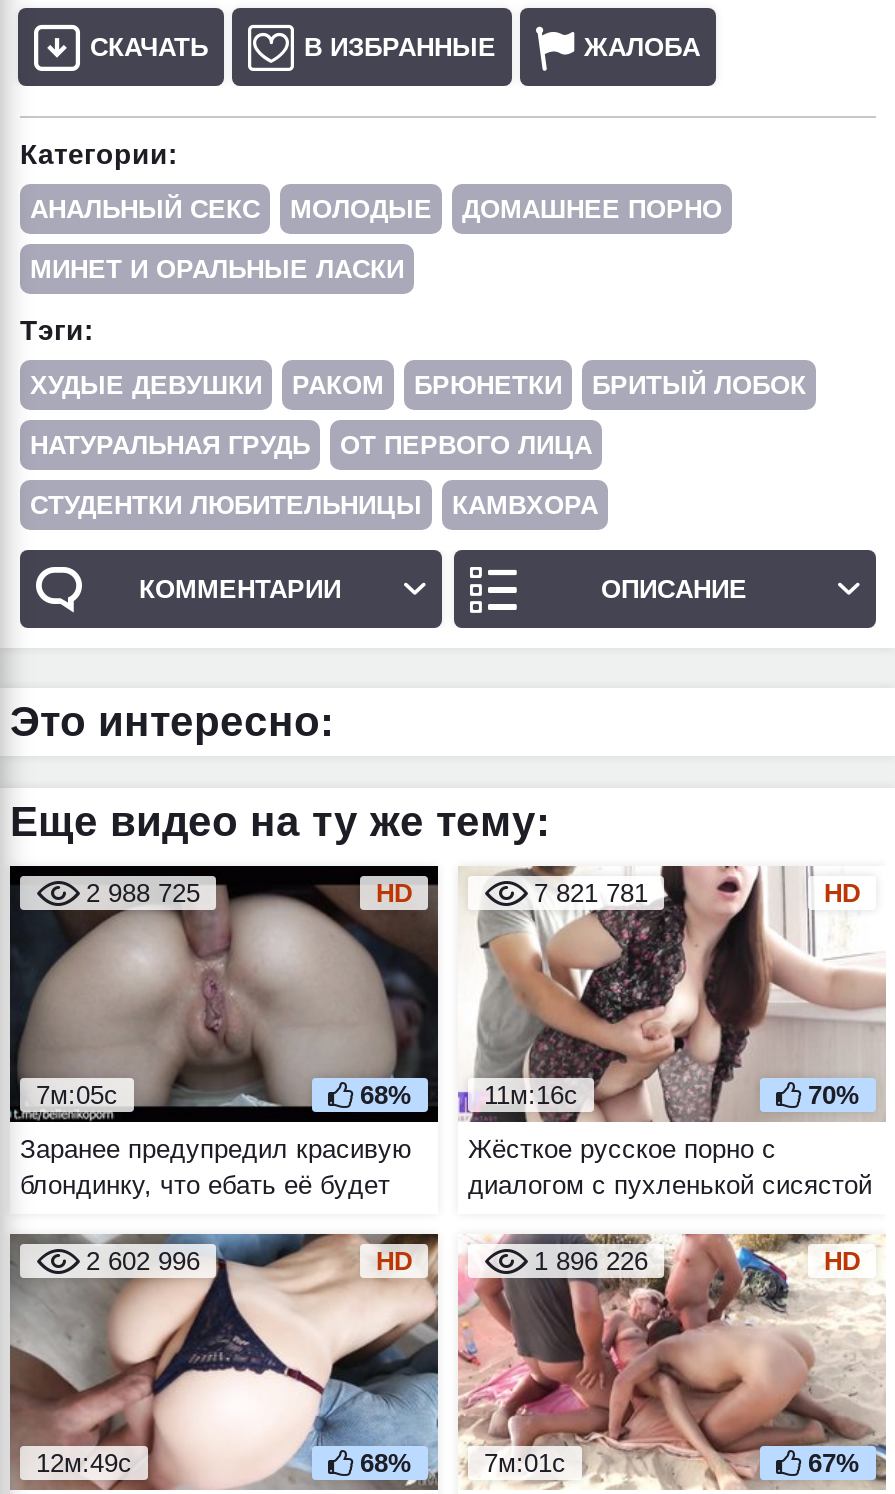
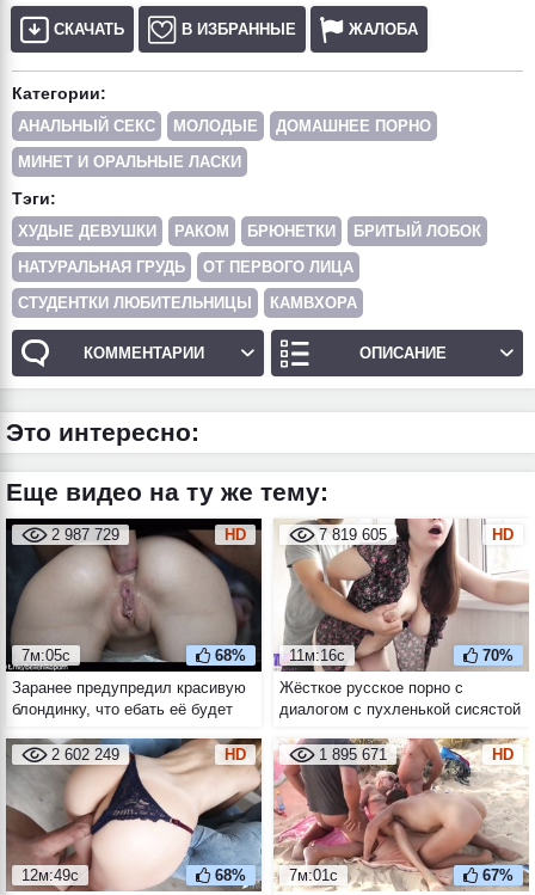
[86,877,200,907] 2 988 725 -> [51,525,119,543] 2 987 729
[534,877,648,907] 7 821 781 -> [319,525,387,543] 7 819 605
[86,1246,200,1276] 2 602 996 -> [51,746,119,764] 2 602 249
[534,1246,648,1276] 1 896 226 -> [319,746,387,764] 1 895 671

